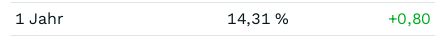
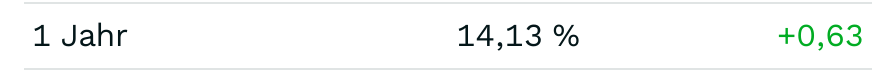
[227,9,289,28] 14,31 % -> [456,16,580,54] 14,13 %
[387,9,431,28] +0,80 -> [777,16,864,54] +0,63

